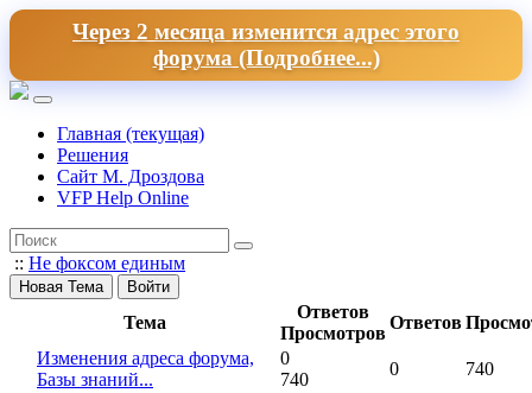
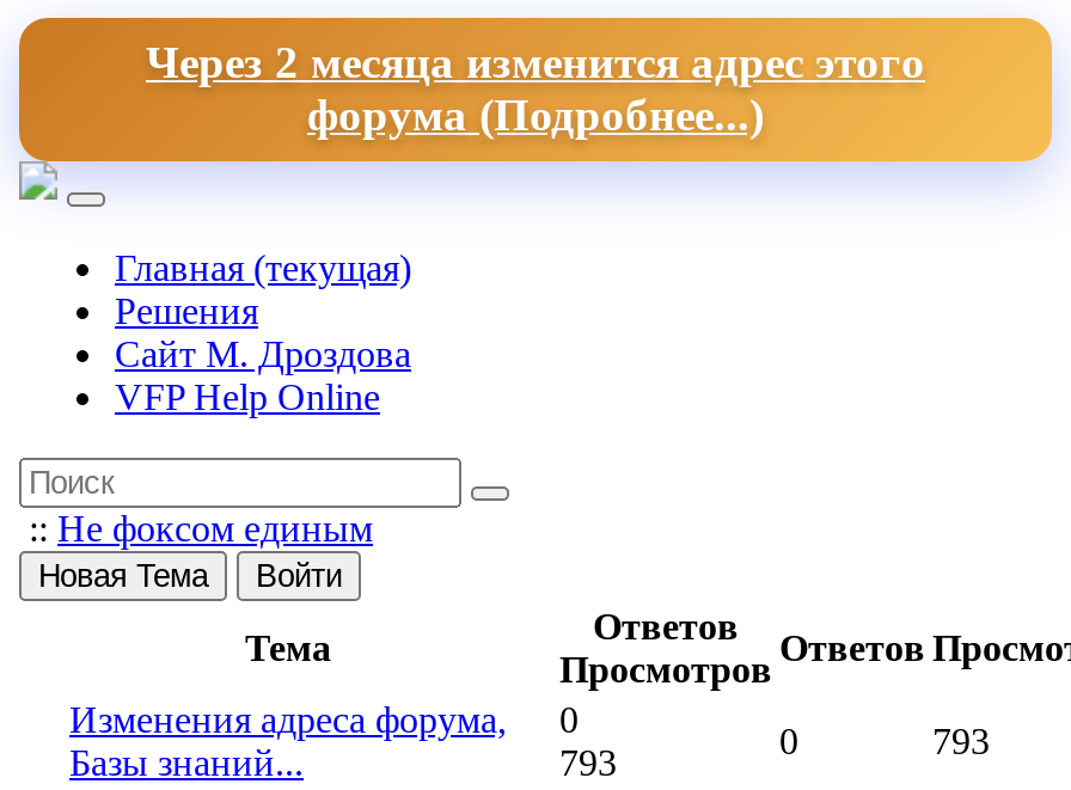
[465,359,494,379] 740 -> [932,721,990,761] 793
[280,369,309,389] 740 -> [559,742,617,783] 793

